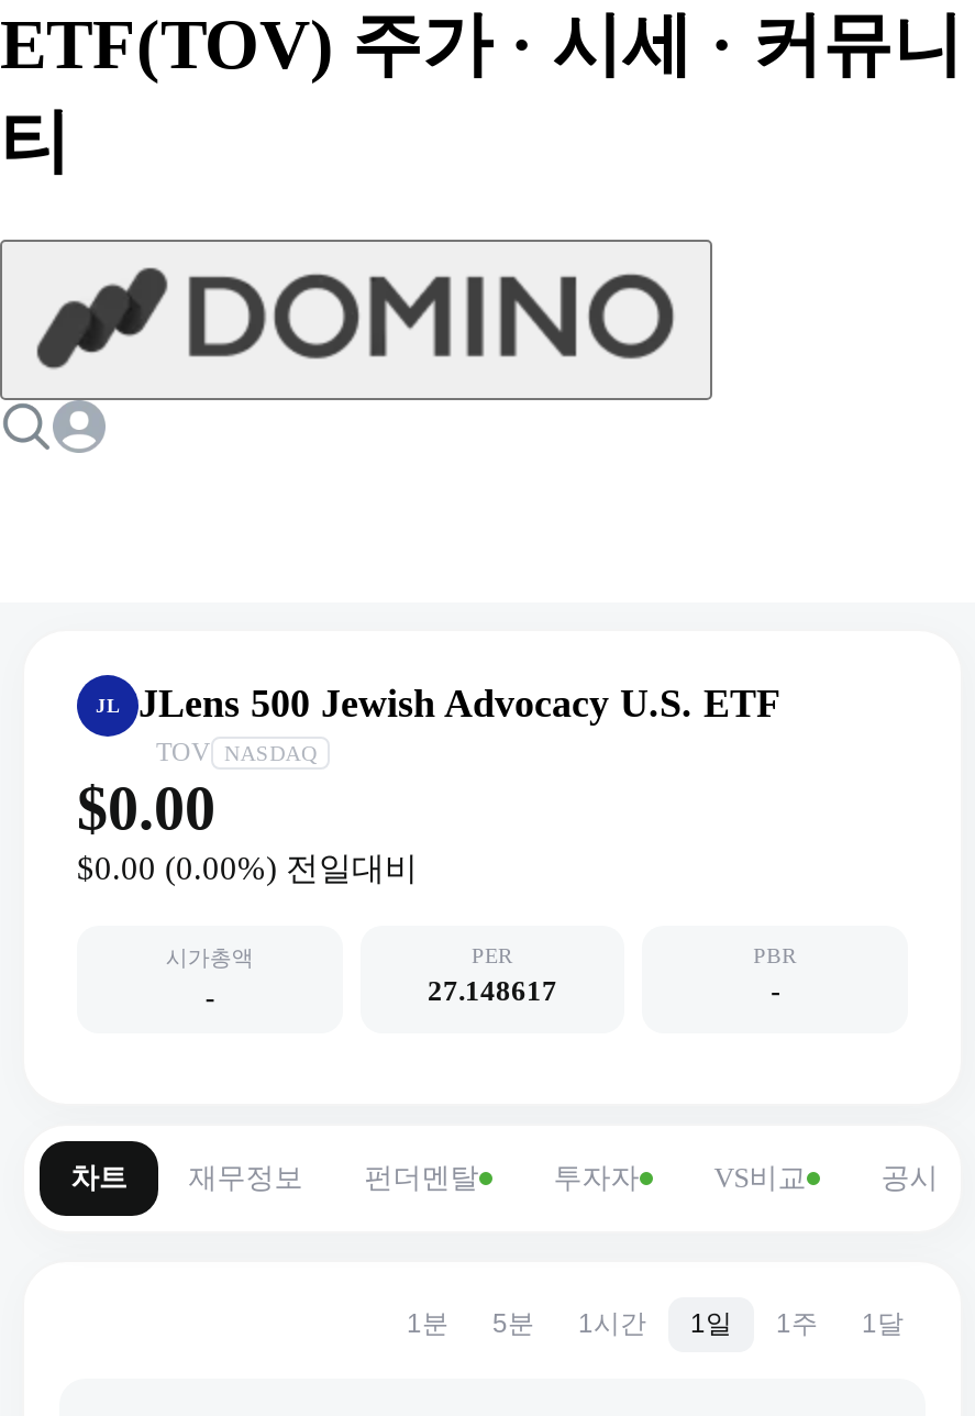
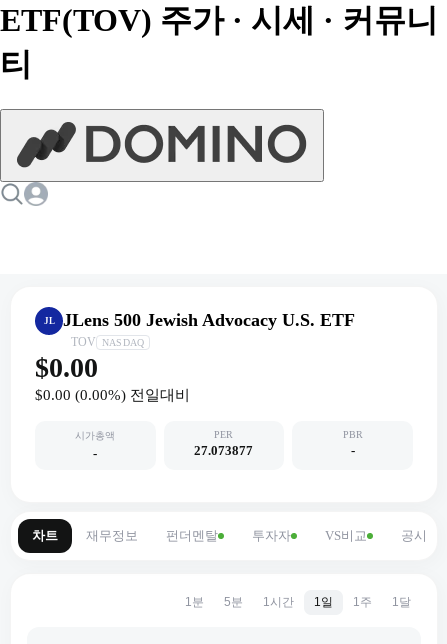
[428,974,557,1007] 27.148617 -> [194,443,253,458] 27.073877

